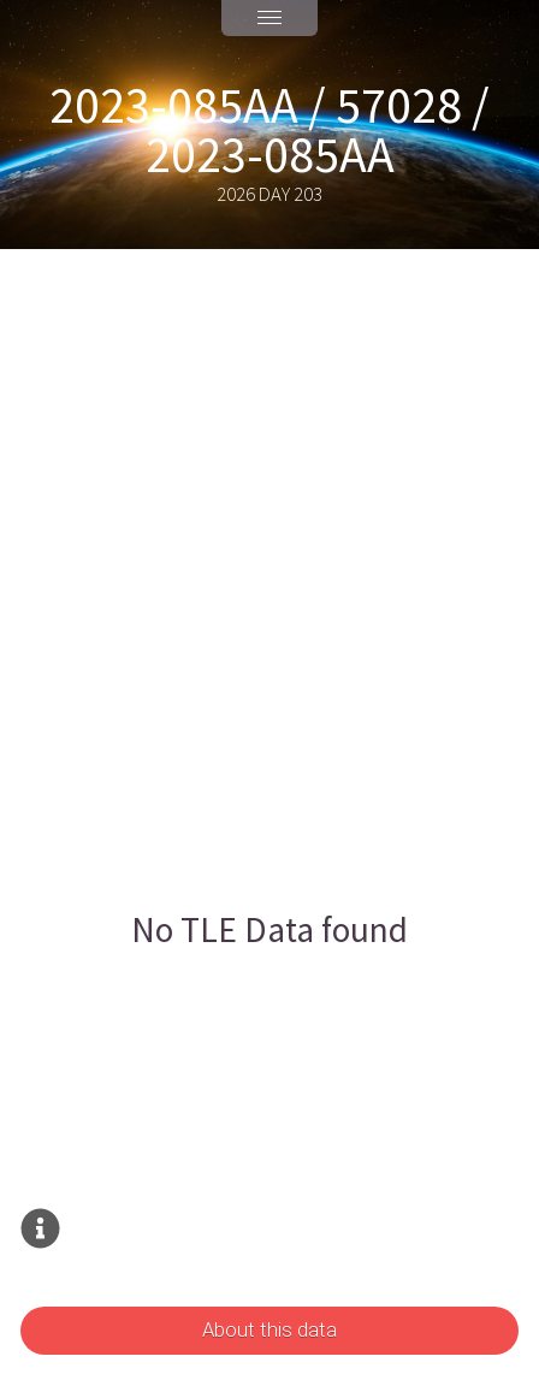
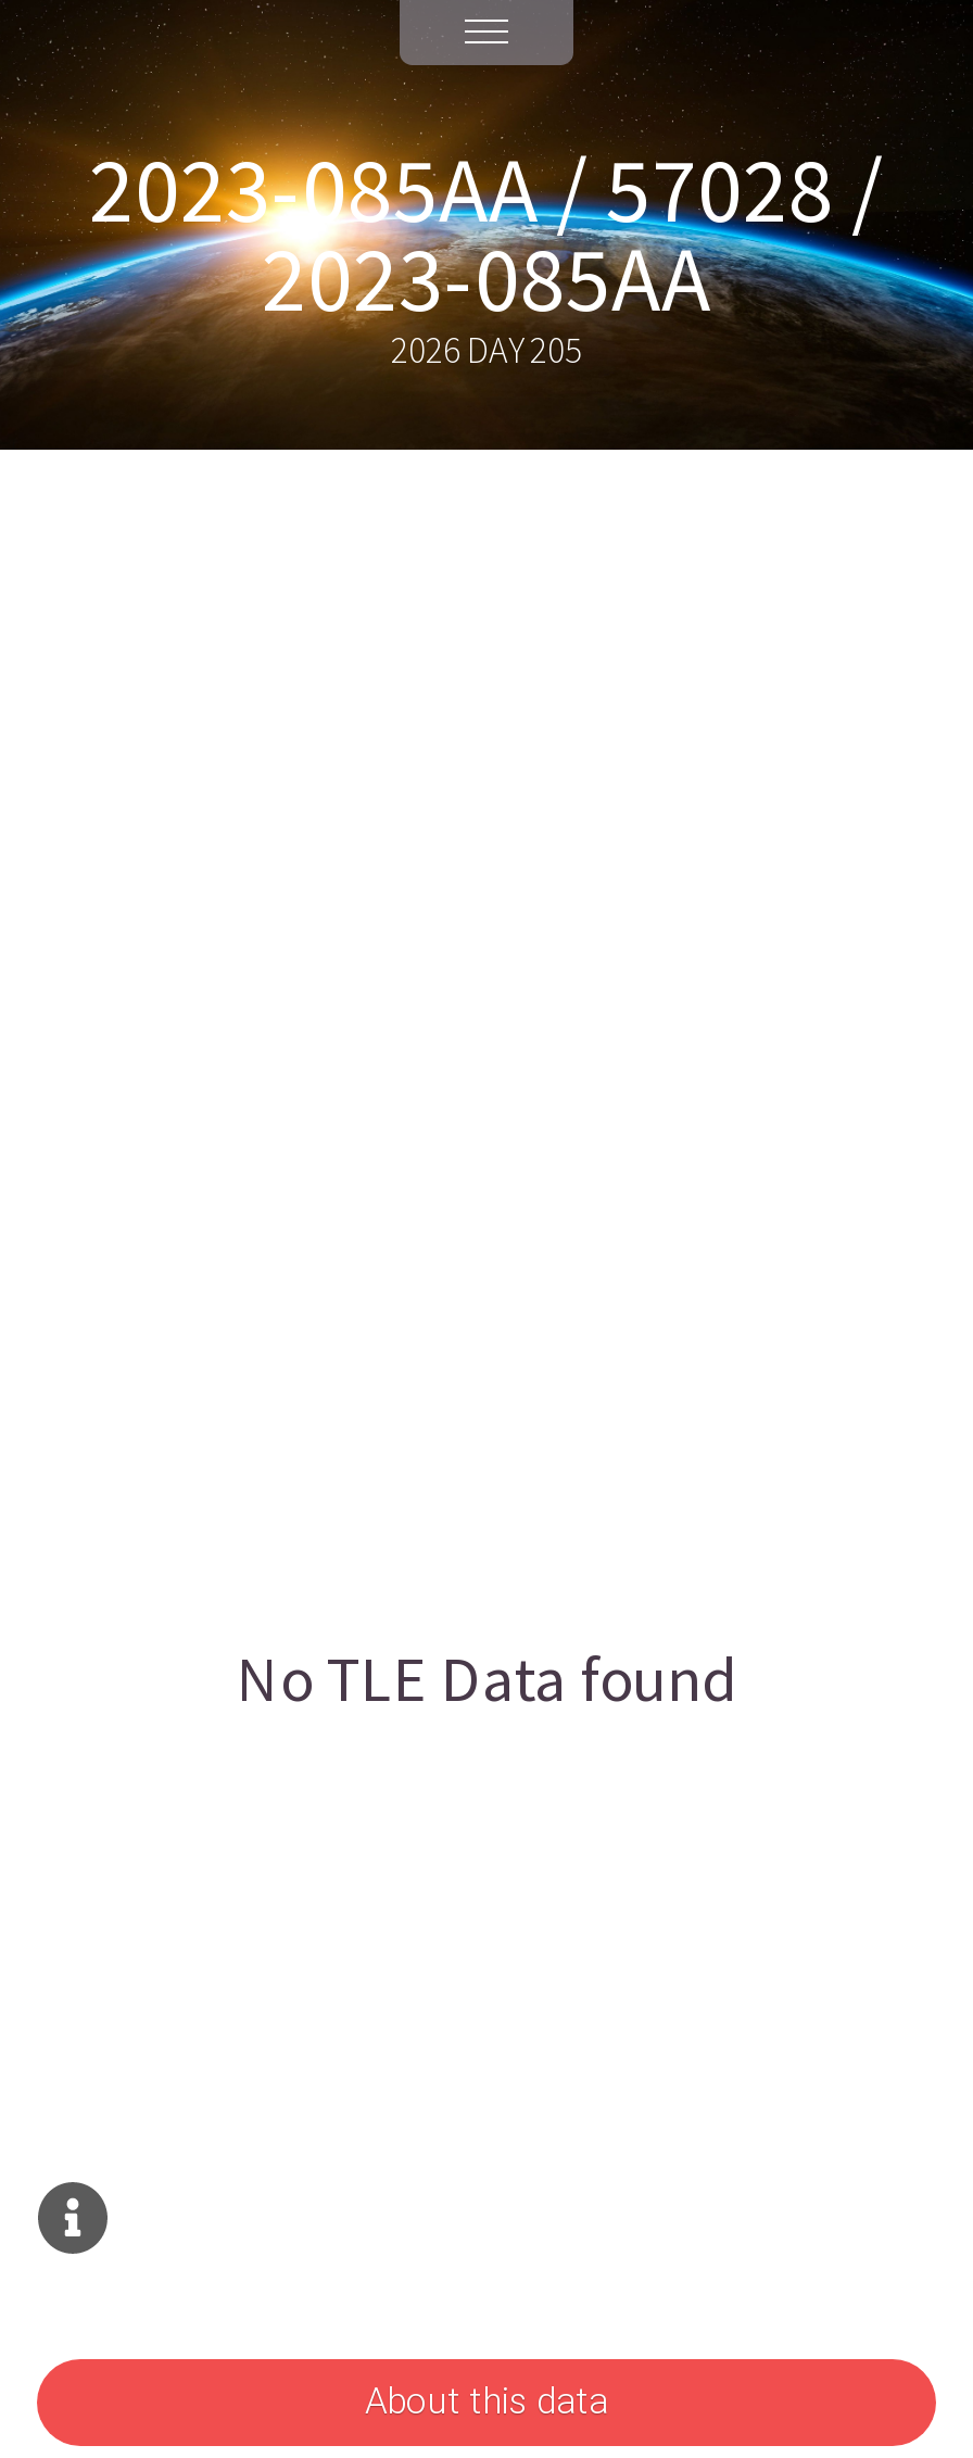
[217,181,322,207] 2026 DAY 203 -> [391,327,582,373] 2026 DAY 205

